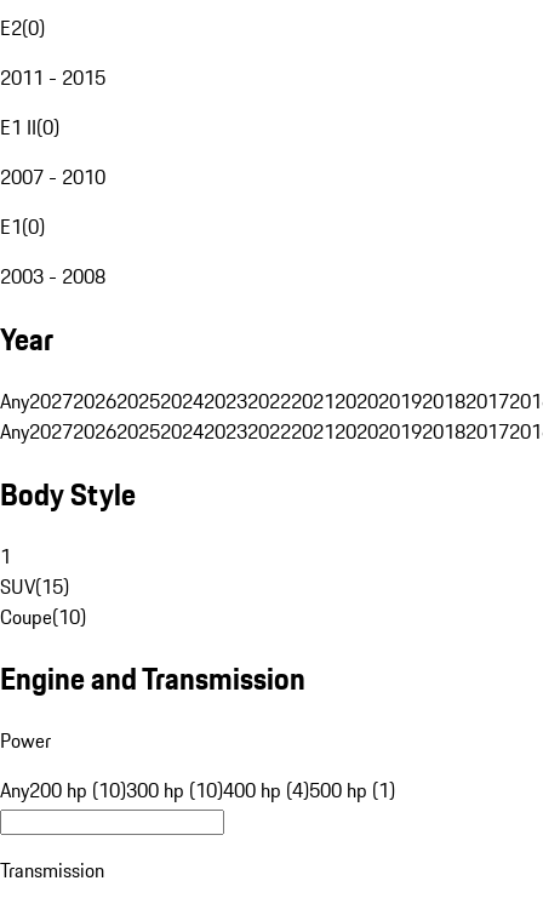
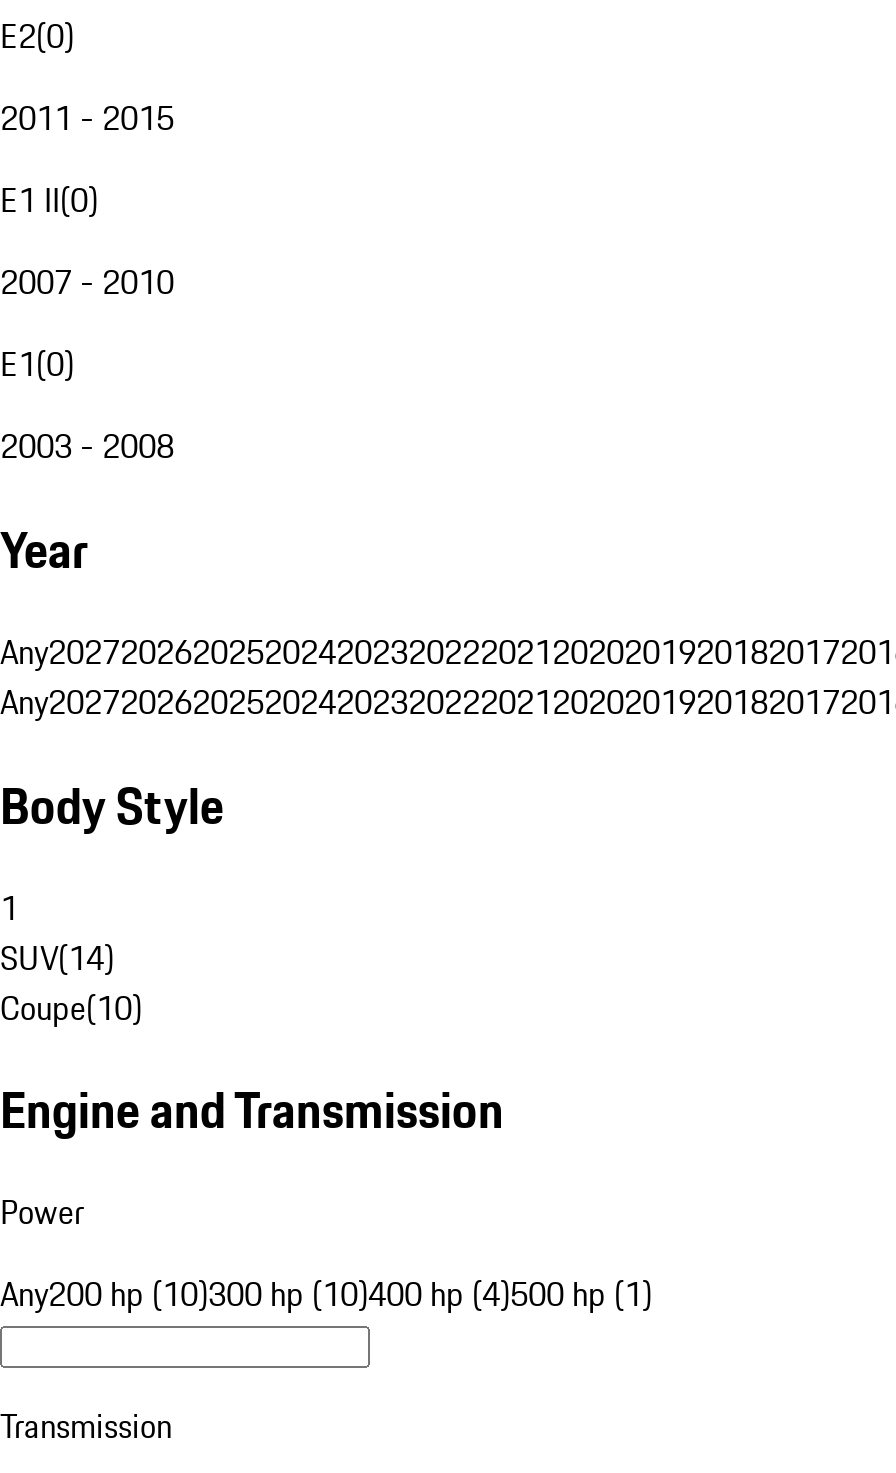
[0,572,69,601] SUV(15) -> [0,933,114,981] SUV(14)

